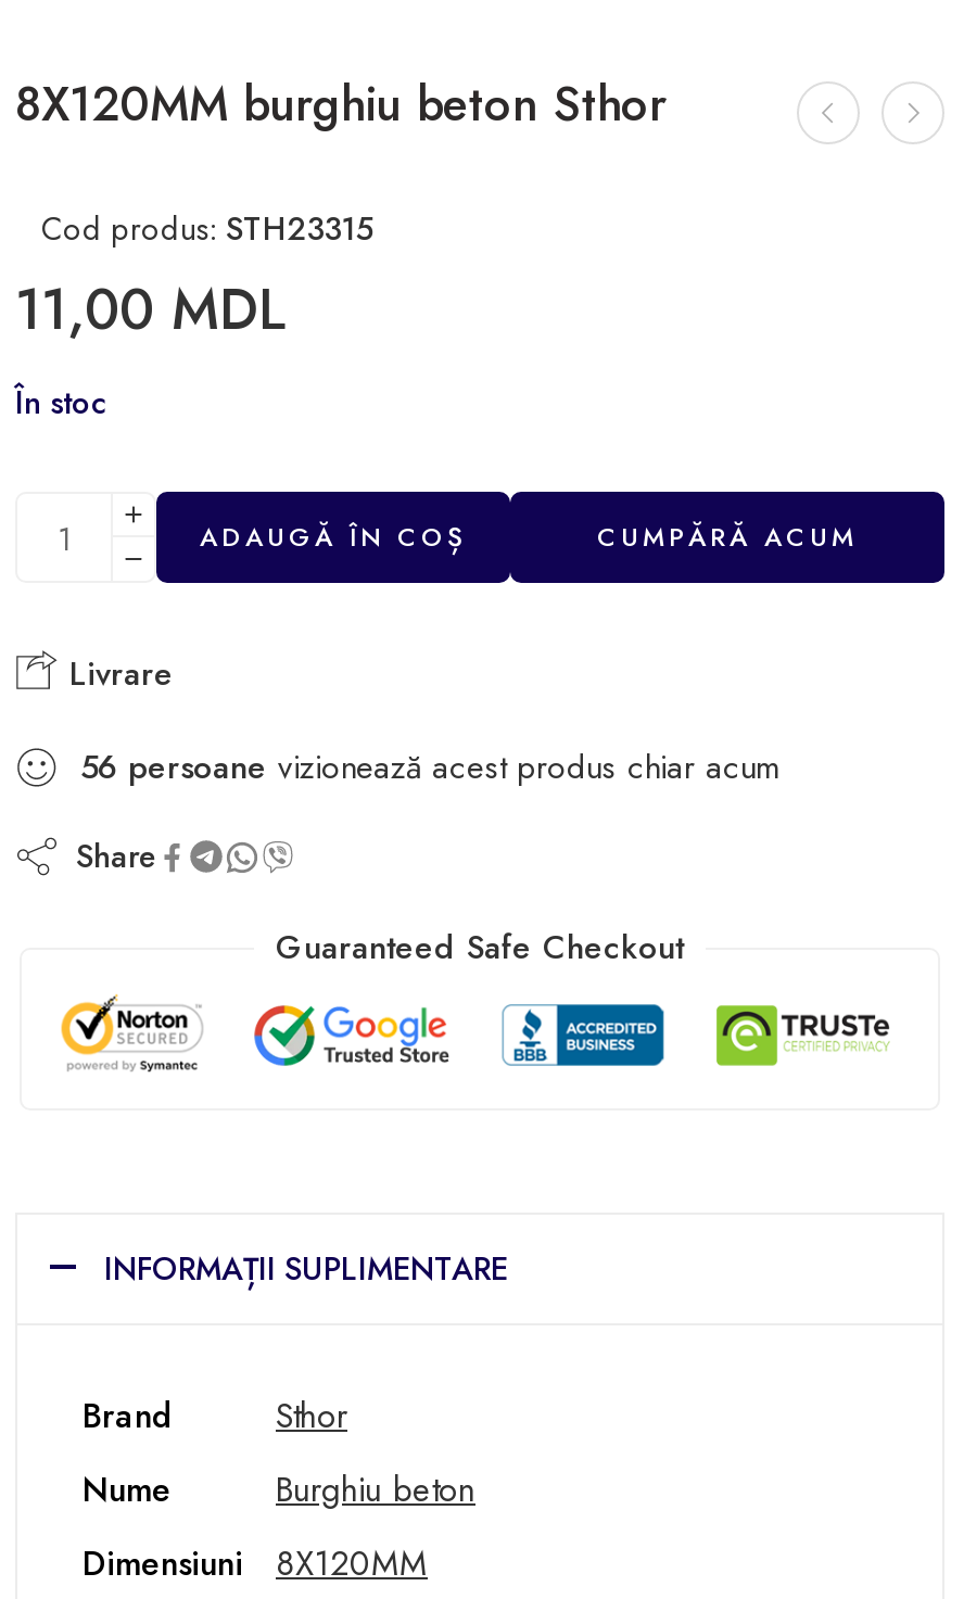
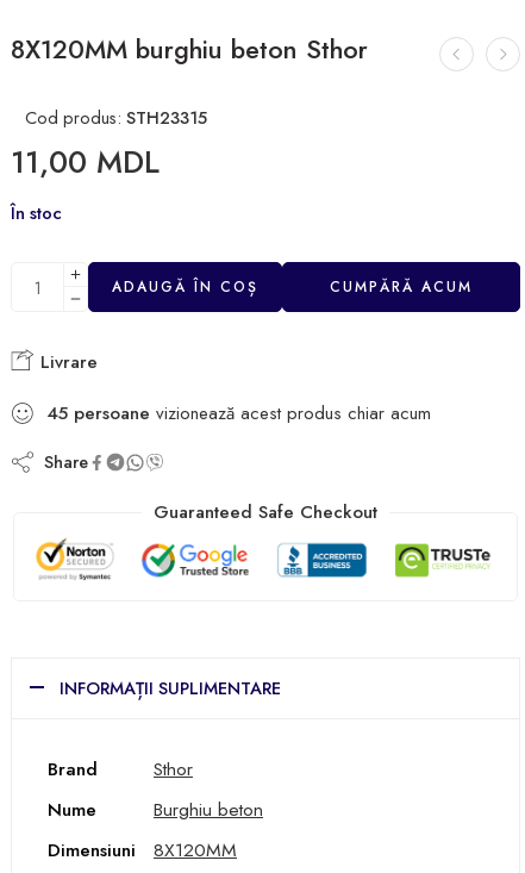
[80,744,779,791] 56 persoane vizionează acest produs chiar acum -> [46,400,431,426] 45 persoane vizionează acest produs chiar acum

